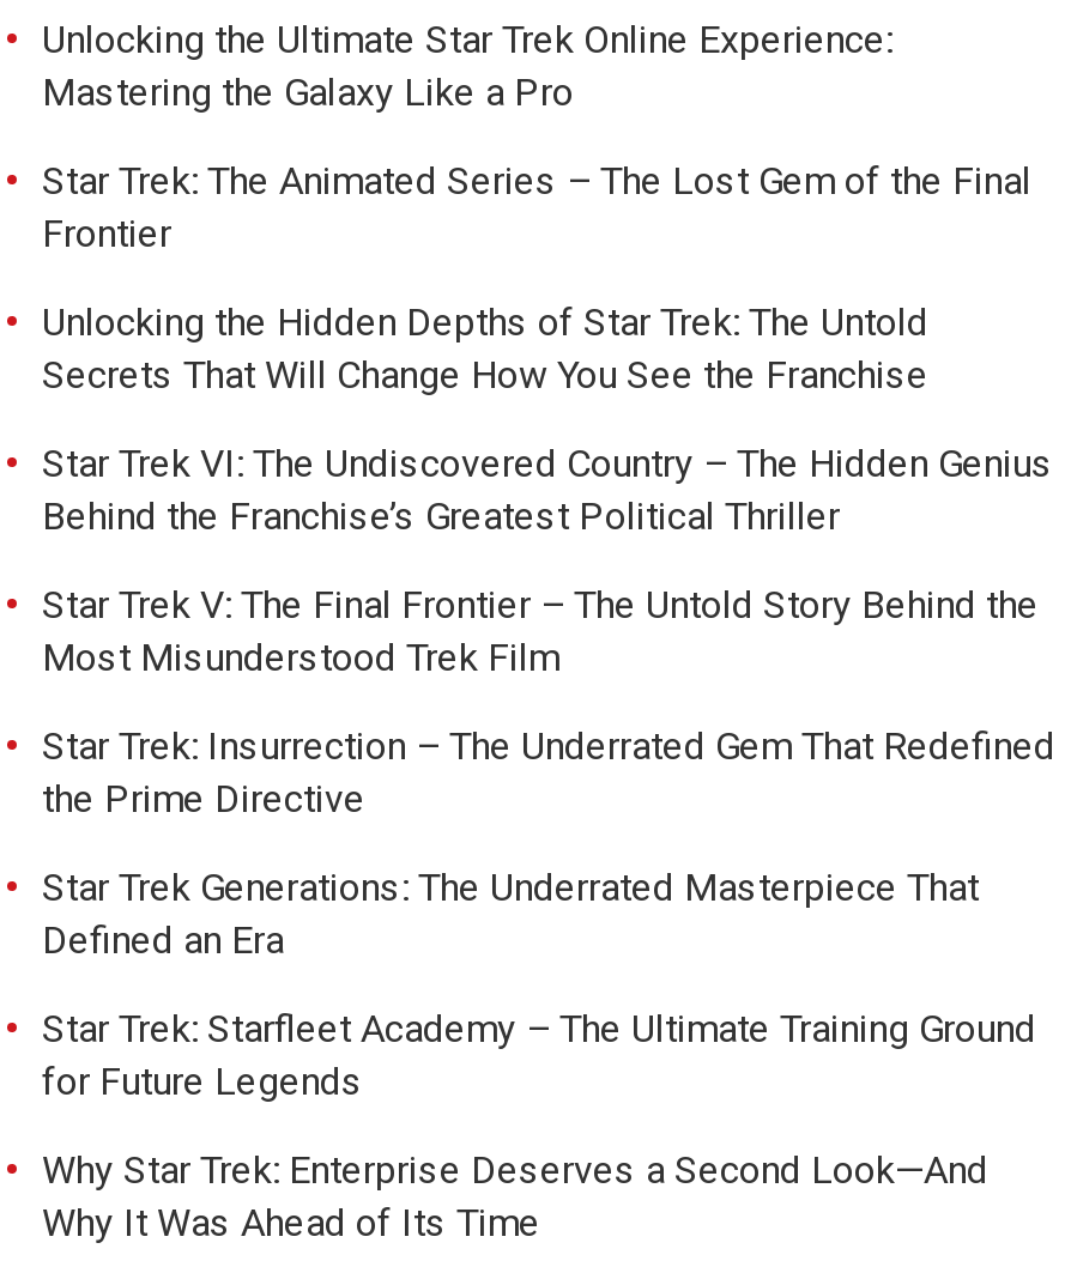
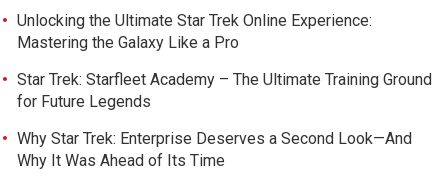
[42,158,1055,963] Star Trek: The Animated Series – The Lost Gem of the Final | Frontier | Unlocking the Hidden Depths of Star Trek: The Untold | Secrets That Will Change How You See the Franchise | Star Trek VI: The Undiscovered Country – The Hidden Genius | Behind the Franchise’s Greatest Political Thriller | Star Trek V: The Final Frontier – The Untold Story Behind the | Most Misunderstood Trek Film | Star Trek: Insurrection – The Underrated Gem That Redefined | the Prime Directive | Star Trek Generations: The Underrated Masterpiece That | Defined an Era -> none

